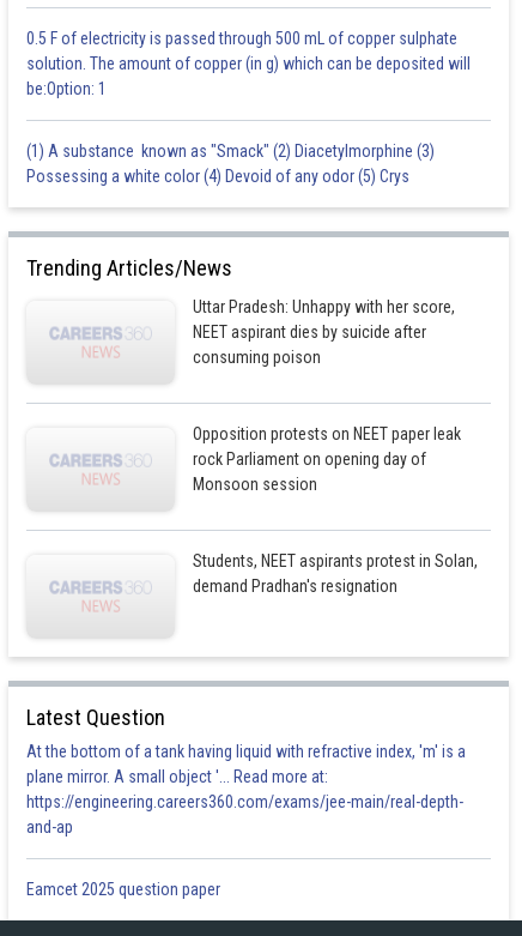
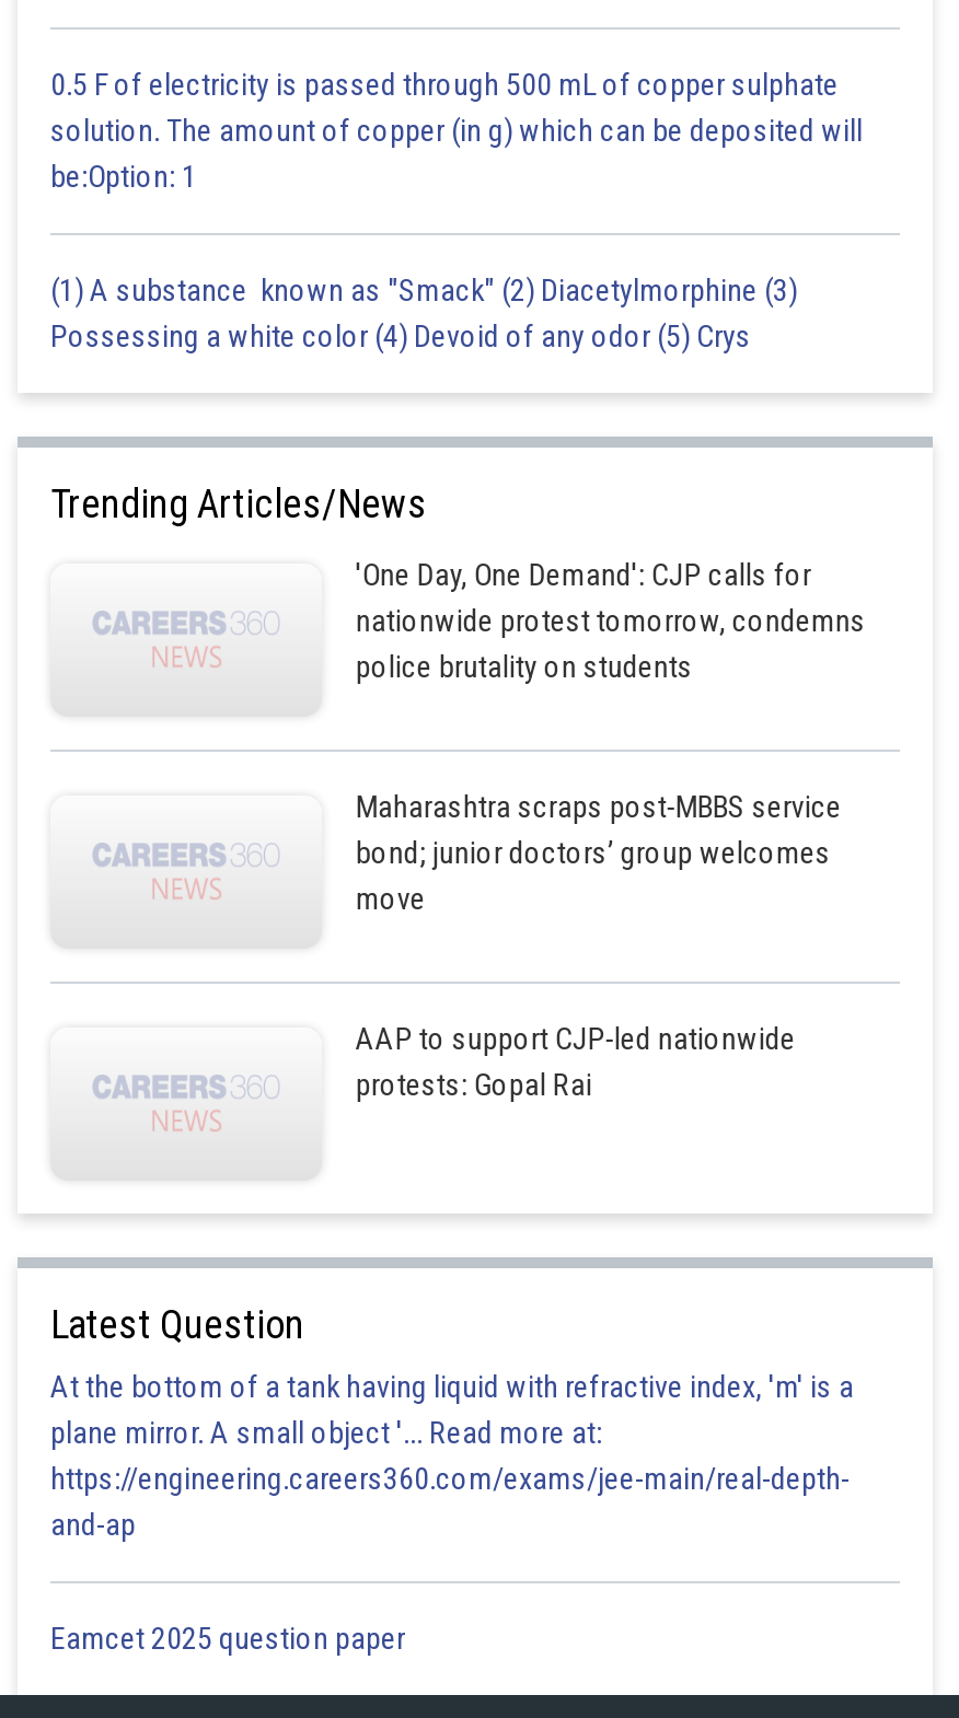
[193,297,455,367] Uttar Pradesh: Unhappy with her score, | NEET aspirant dies by suicide after | consuming poison -> [355,557,866,684] 'One Day, One Demand': CJP calls for | nationwide protest tomorrow, condemns | police brutality on students
[193,424,461,494] Opposition protests on NEET paper leak | rock Parliament on opening day of | Monsoon session -> [355,789,841,916] Maharashtra scraps post-MBBS service | bond; junior doctors’ group welcomes | move
[193,551,478,596] Students, NEET aspirants protest in Solan, | demand Pradhan's resignation -> [355,1021,795,1102] AAP to support CJP-led nationwide | protests: Gopal Rai

